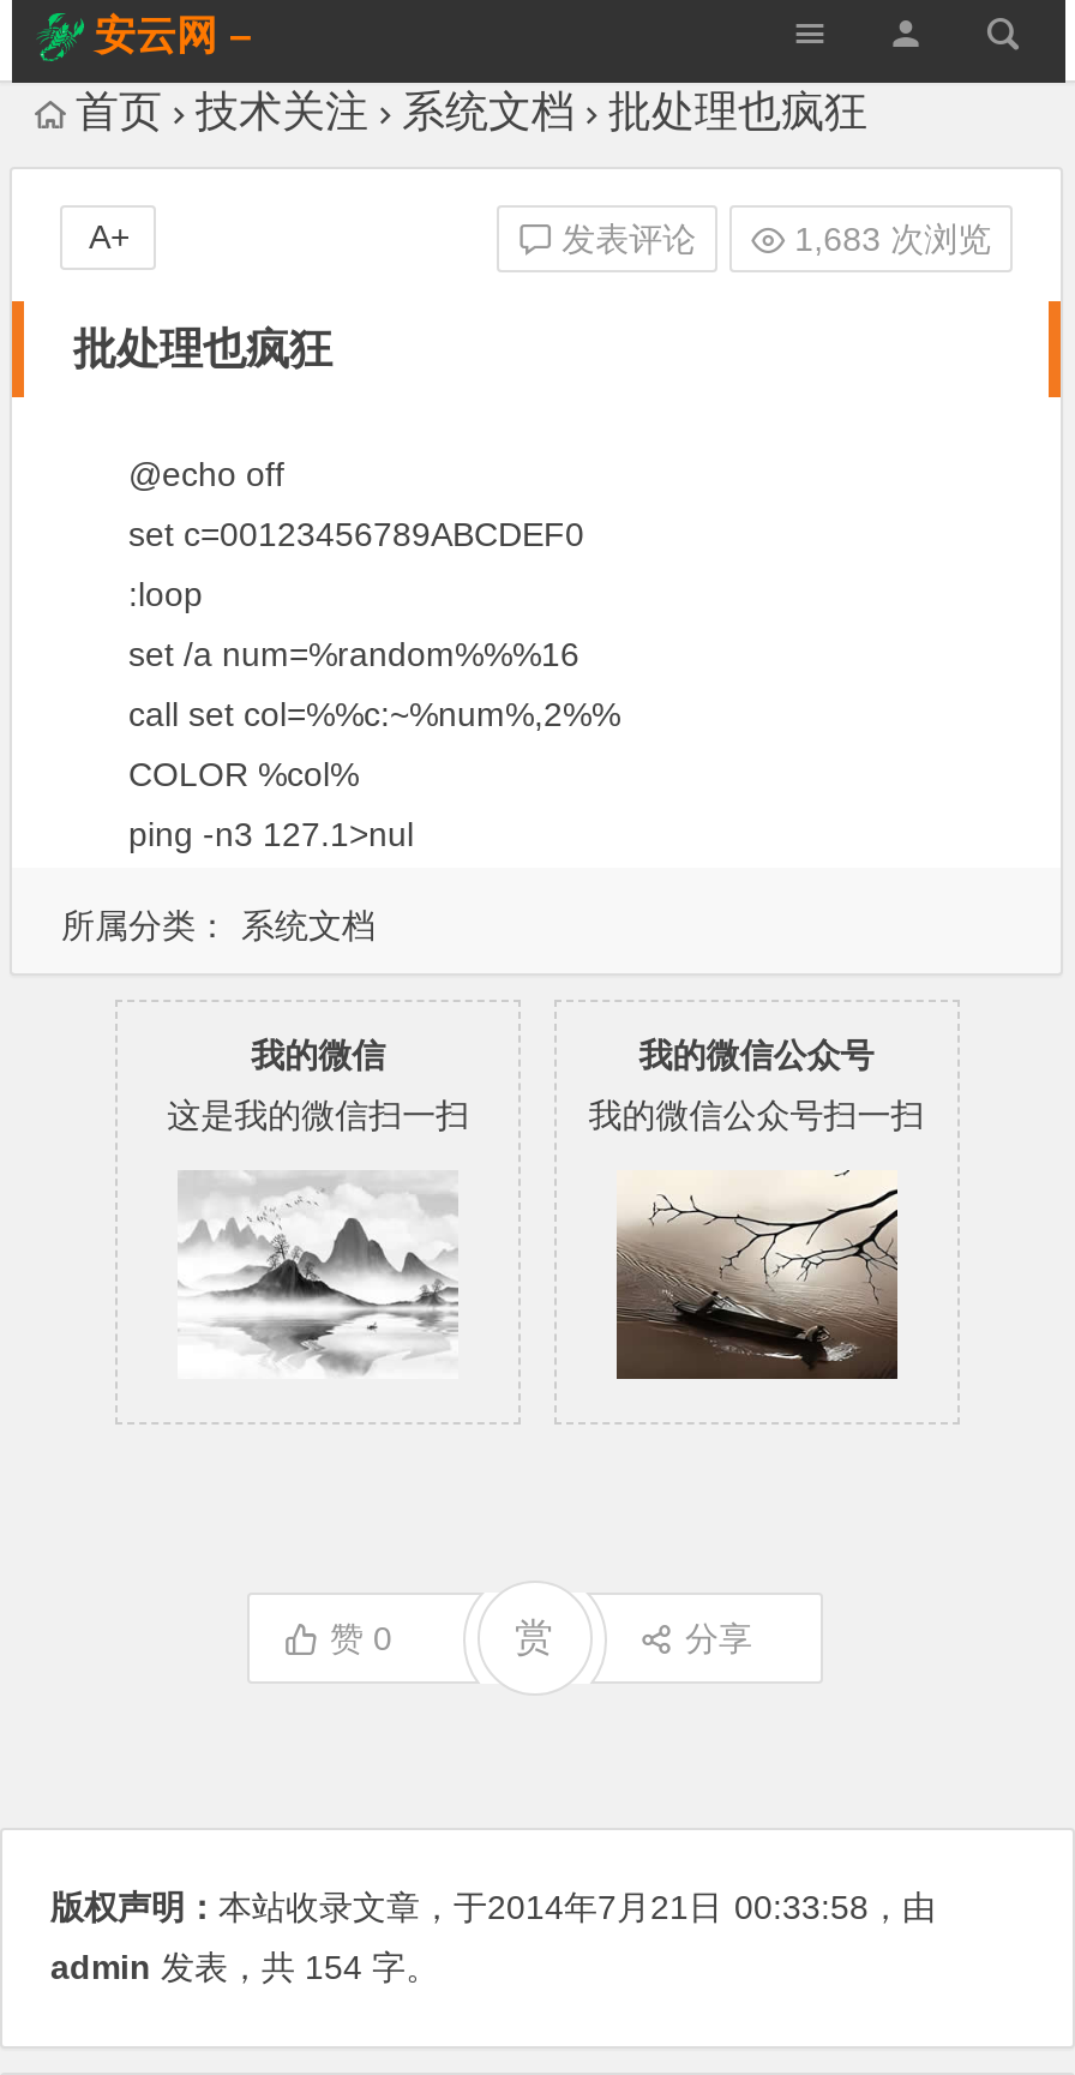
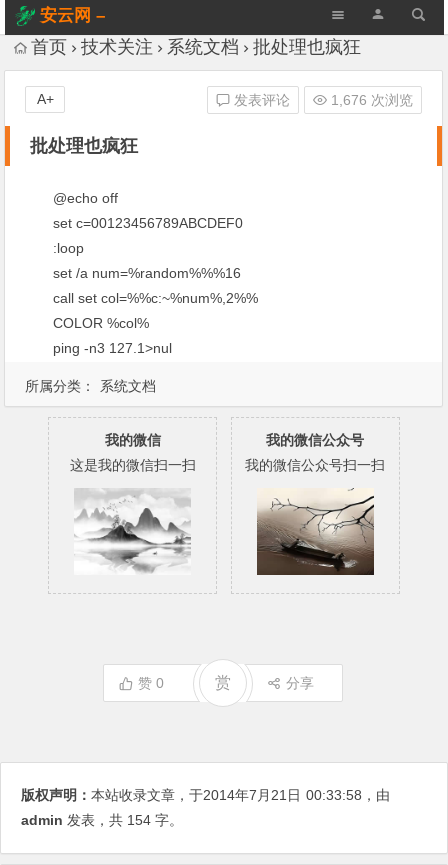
[785,220,991,258] 1,683 次浏览 -> [327,92,413,108] 1,676 次浏览

